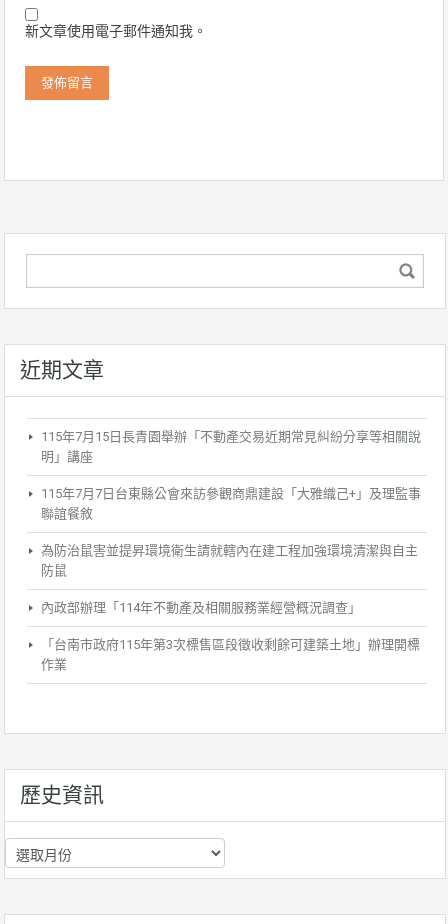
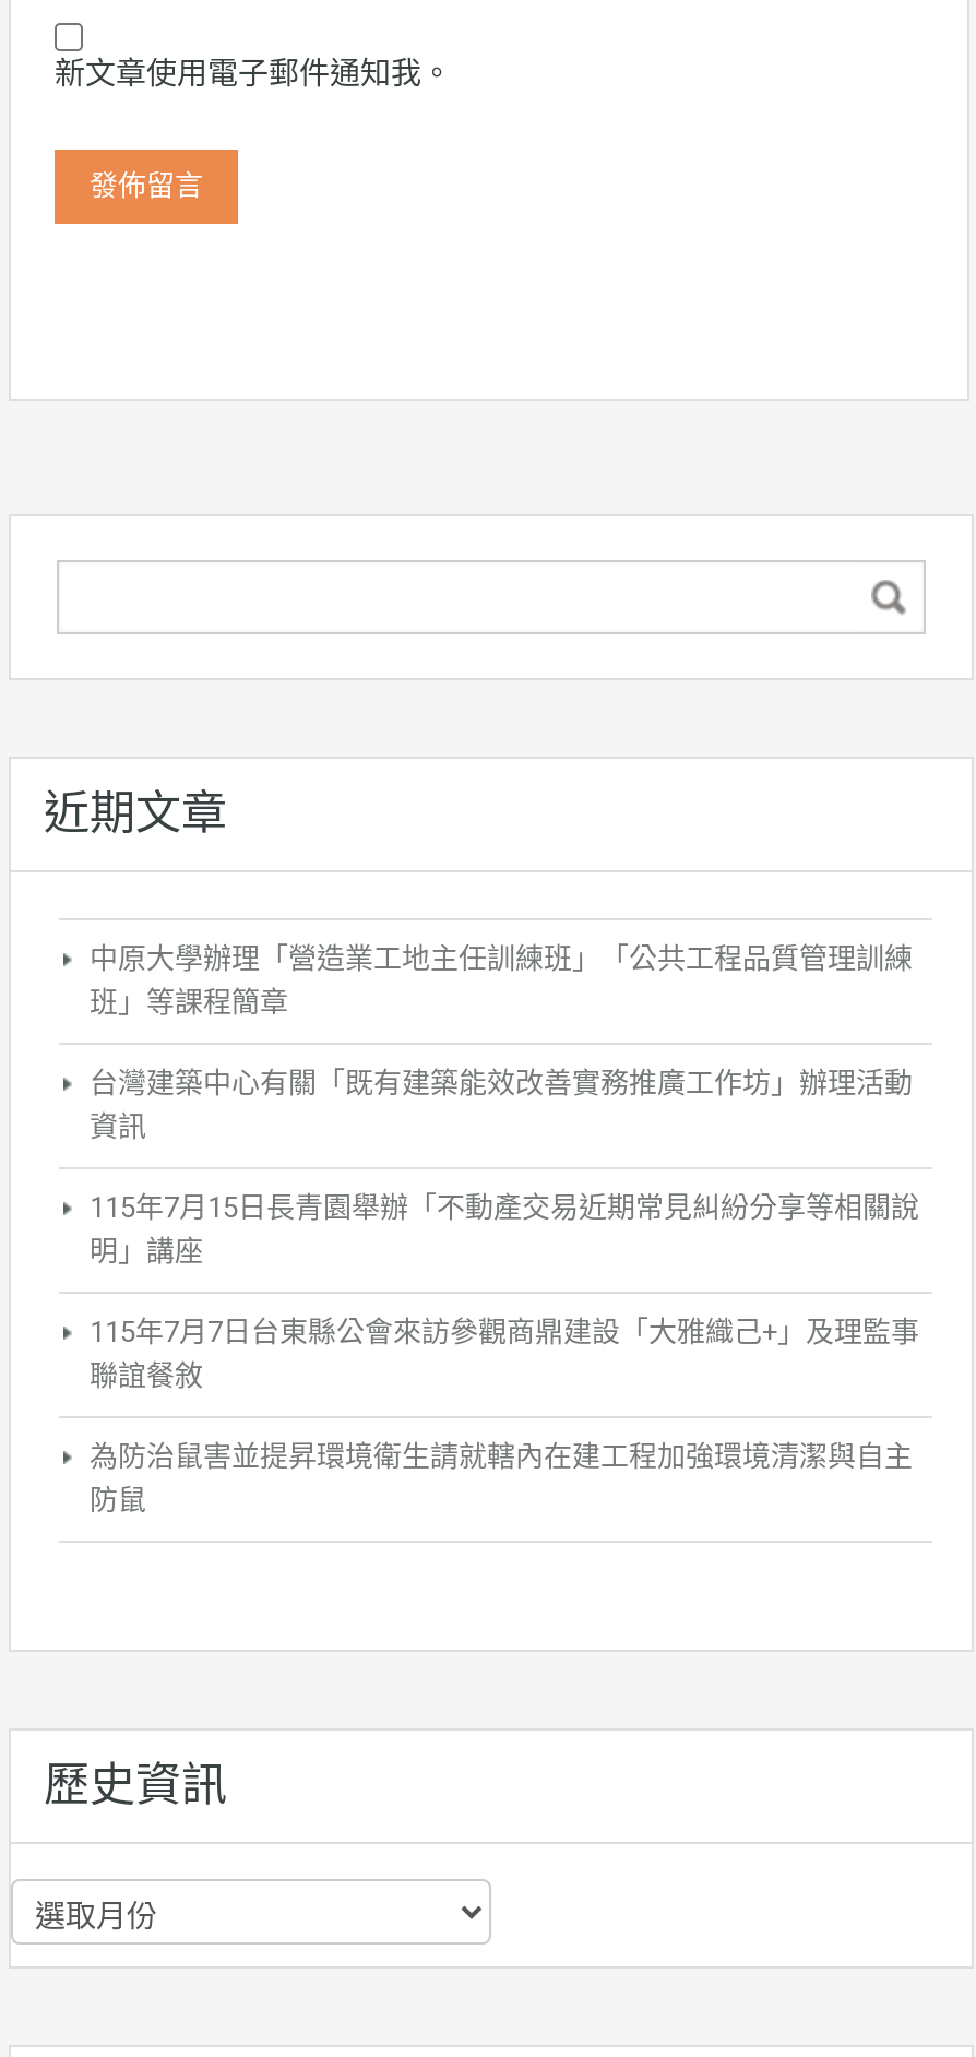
none -> [90,943,913,1144] 中原大學辦理「營造業工地主任訓練班」「公共工程品質管理訓練 | 班」等課程簡章 | 台灣建築中心有關「既有建築能效改善實務推廣工作坊」辦理活動 | 資訊
moved [41,429,421,578] -> [90,1192,919,1517]: 115年7月15日長青園舉辦「不動產交易近期常見糾紛分享等相關說 | 明」講座 | 115年7月7日台東縣公會來訪參觀商鼎建設「大雅織己+」及理監事 | 聯誼餐敘 | 為防治鼠害並提昇環境衛生請就轄內在建工程加強環境清潔與自主 | 防鼠
[41,600,420,672] 內政部辦理「114年不動產及相關服務業經營概況調查」 | 「台南市政府115年第3次標售區段徵收剩餘可建築土地」辦理開標 | 作業 -> none

